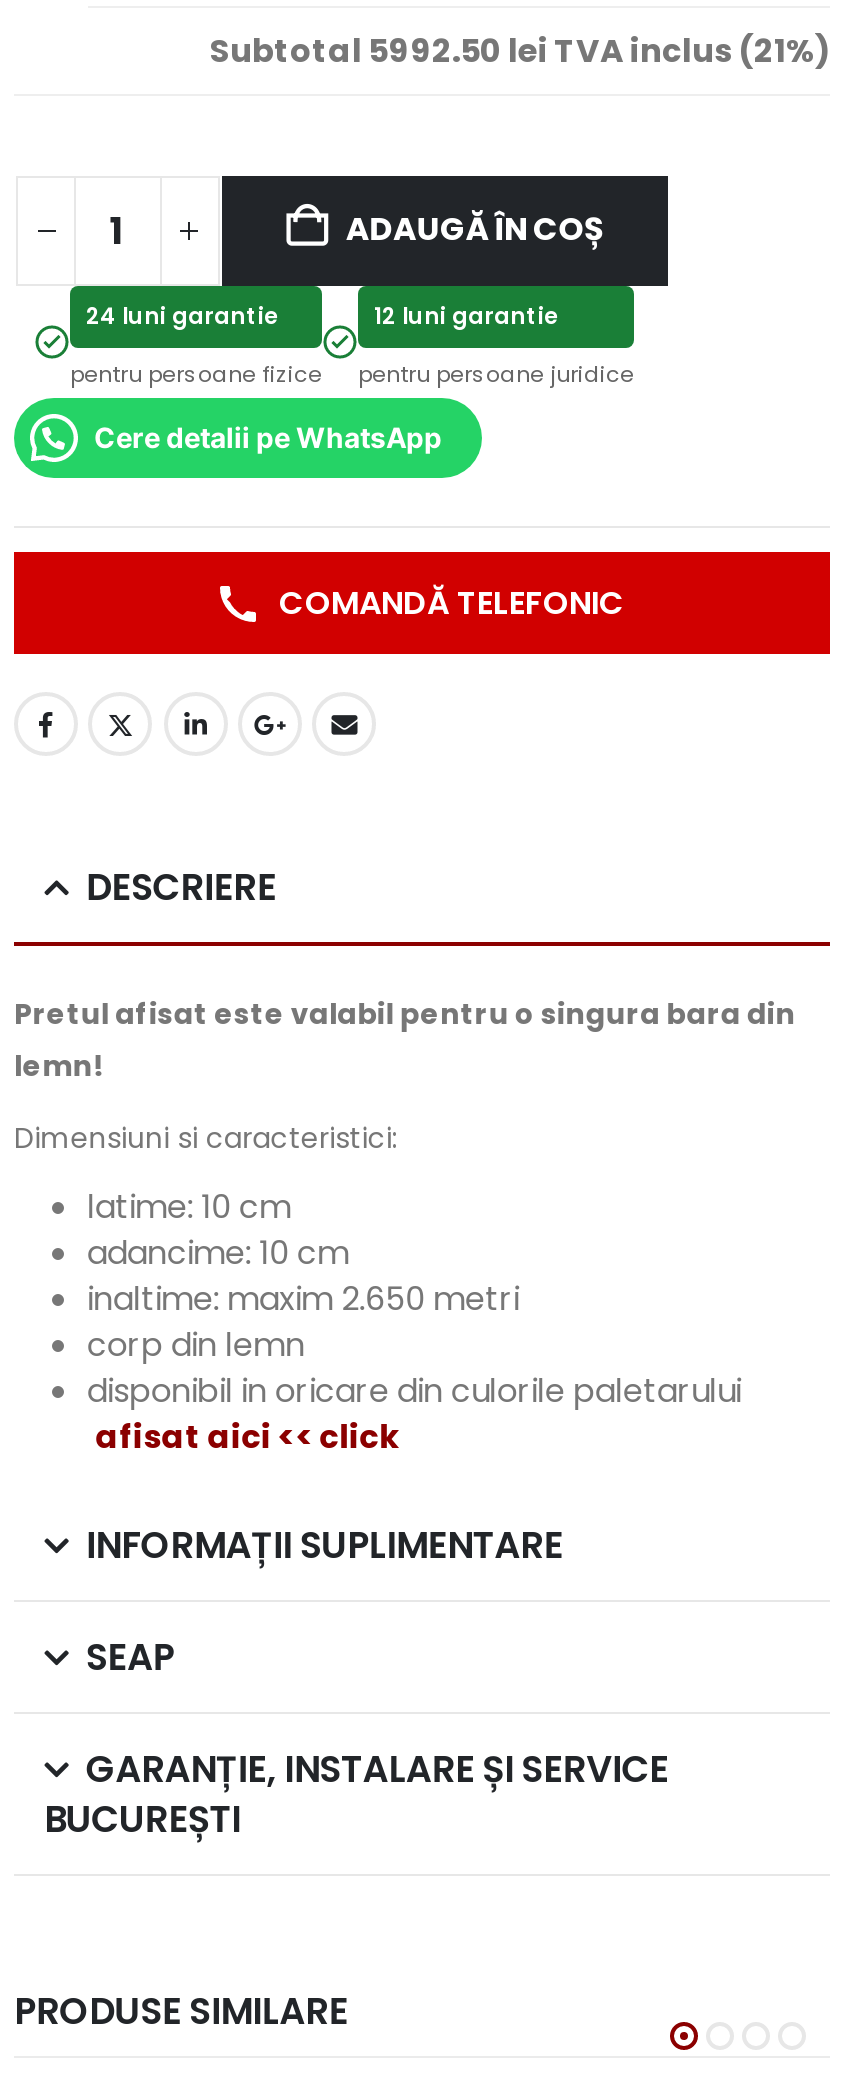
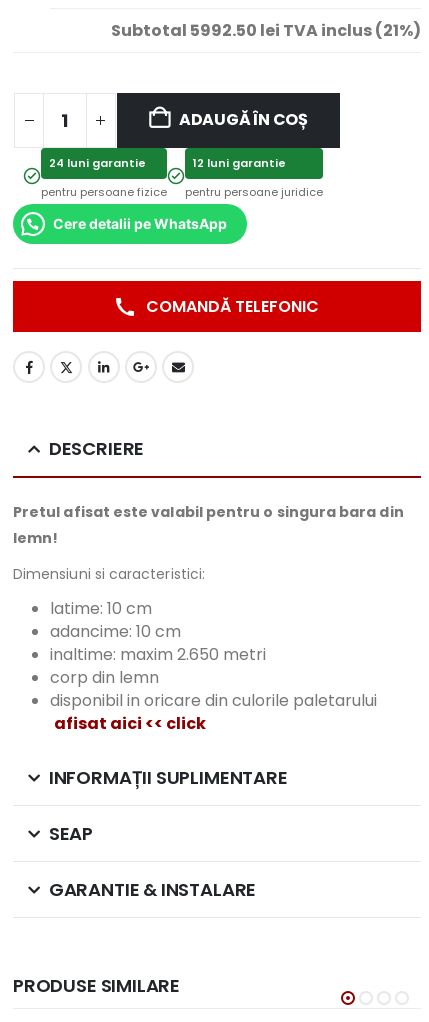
[44,1743,669,1843] GARANȚIE, INSTALARE ȘI SERVICE | BUCUREȘTI -> [49,876,256,901] GARANTIE & INSTALARE

